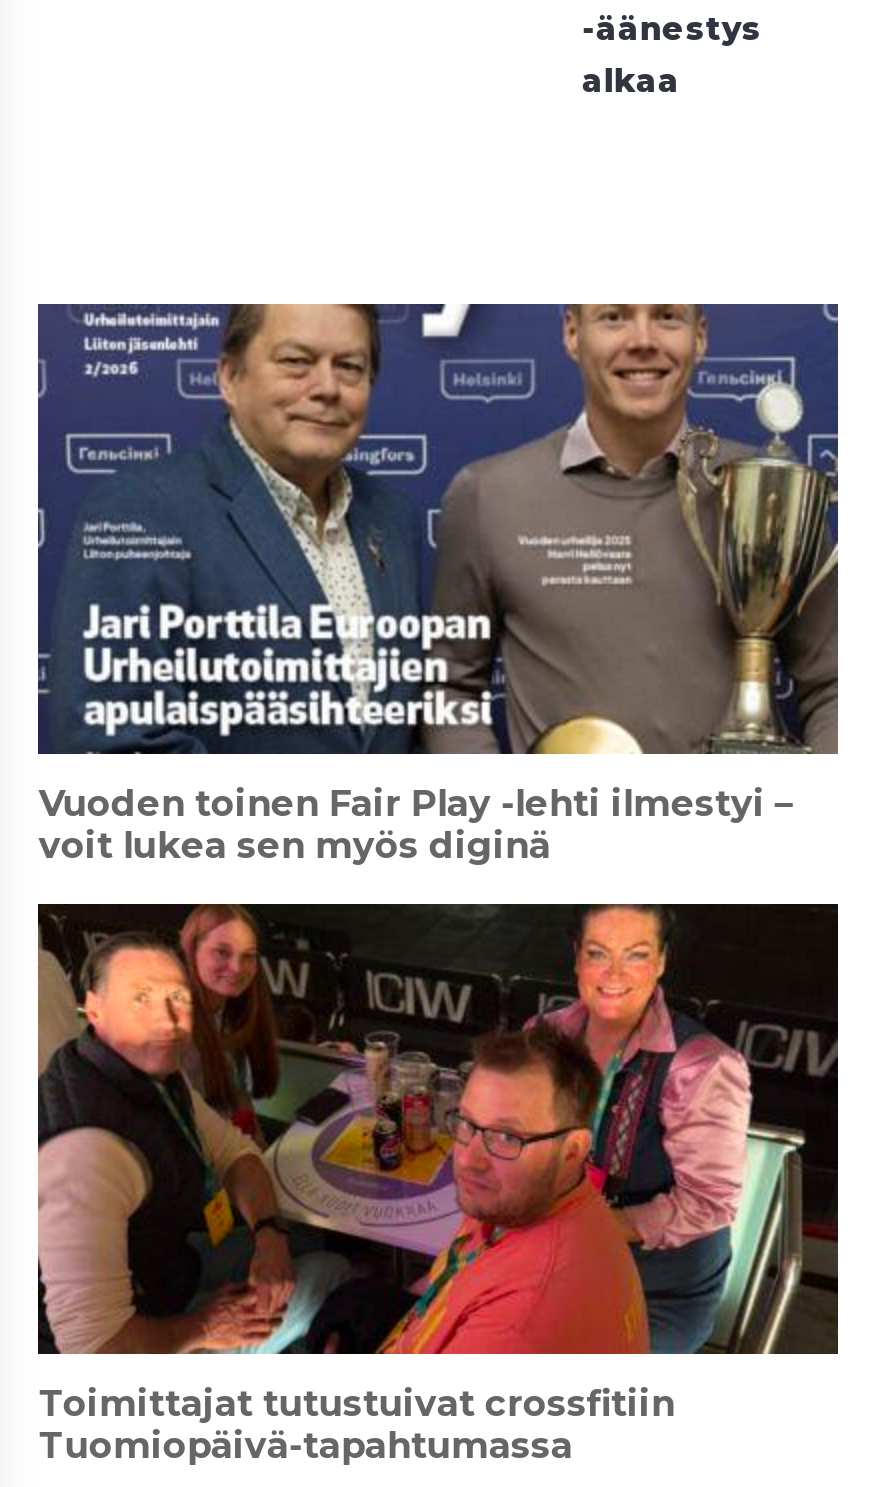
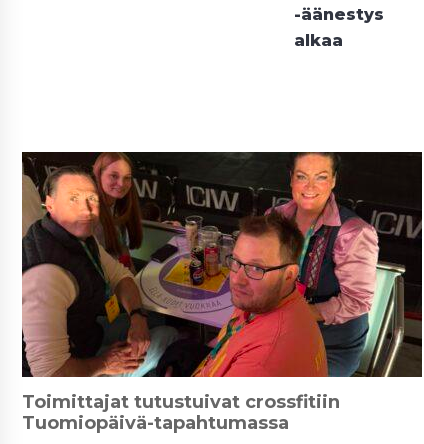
[36,302,840,868] [image] | Vuoden toinen Fair Play -lehti ilmestyi – | voit lukea sen myös diginä -> none

